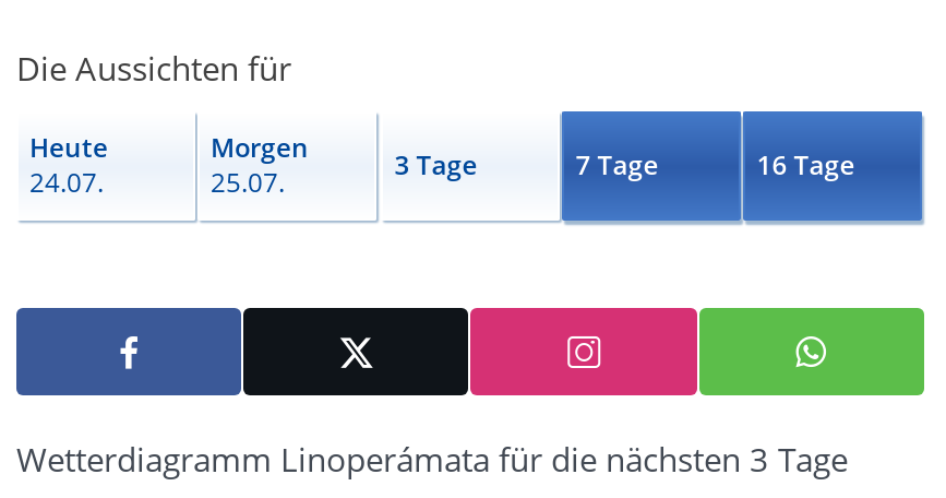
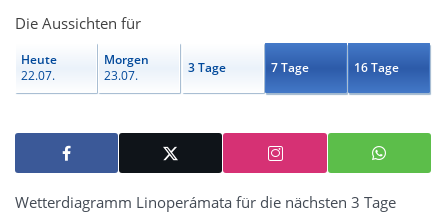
[29,165,104,202] 24.07. -> [21,67,55,84] 22.07.
[211,165,285,202] 25.07. -> [104,67,138,84] 23.07.

